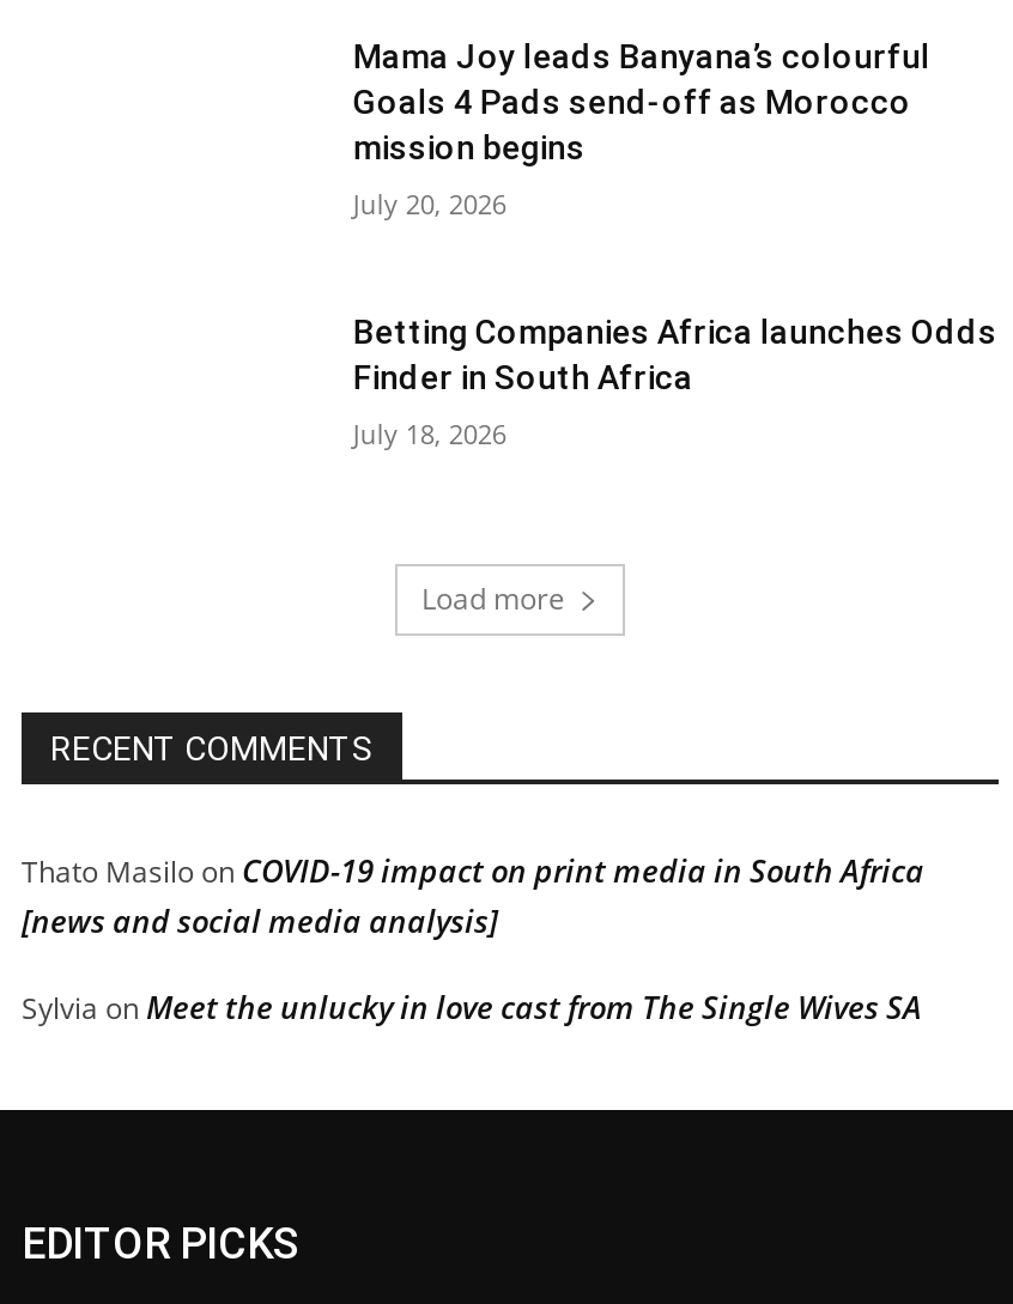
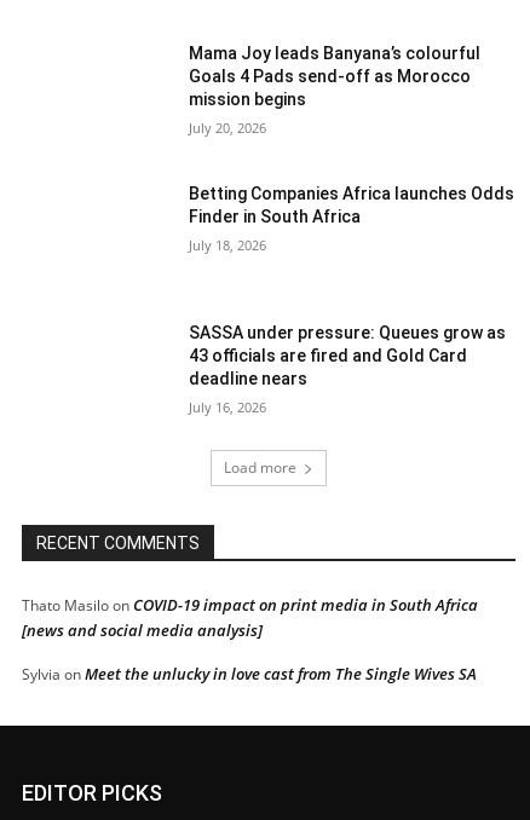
none -> [189,323,506,417] SASSA under pressure: Queues grow as | 43 officials are fired and Gold Card | deadline nears | July 16, 2026

